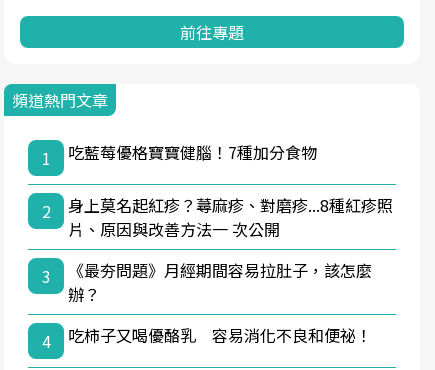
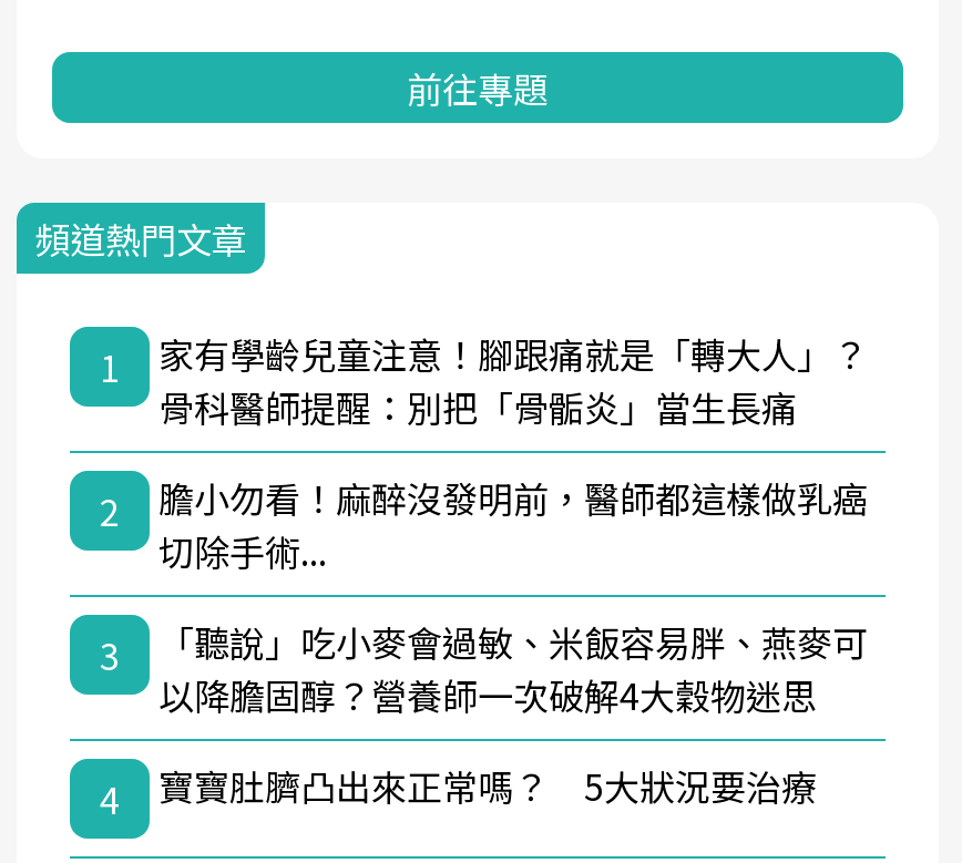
[68,140,317,164] 吃藍莓優格寶寶健腦！7種加分食物 -> [158,327,868,434] 家有學齡兒童注意！腳跟痛就是「轉大人」？ | 骨科醫師提醒：別把「骨骺炎」當生長痛
[68,193,393,241] 身上莫名起紅疹？蕁麻疹、對磨疹...8種紅疹照 | 片、原因與改善方法一 次公開 -> [158,471,868,578] 膽小勿看！麻醉沒發明前，醫師都這樣做乳癌 | 切除手術...
[68,258,372,306] 《最夯問題》月經期間容易拉肚子，該怎麼 | 辦？ -> [158,615,868,722] 「聽說」吃小麥會過敏、米飯容易胖、燕麥可 | 以降膽固醇？營養師一次破解4大穀物迷思
[68,323,372,347] 吃柿子又喝優酪乳 容易消化不良和便祕！ -> [158,759,817,812] 寶寶肚臍凸出來正常嗎？ 5大狀況要治療

